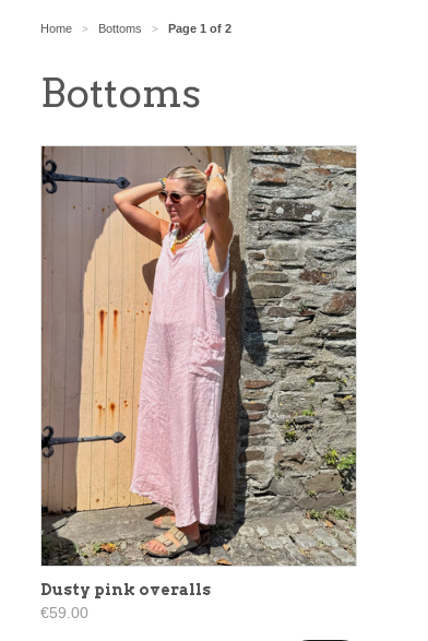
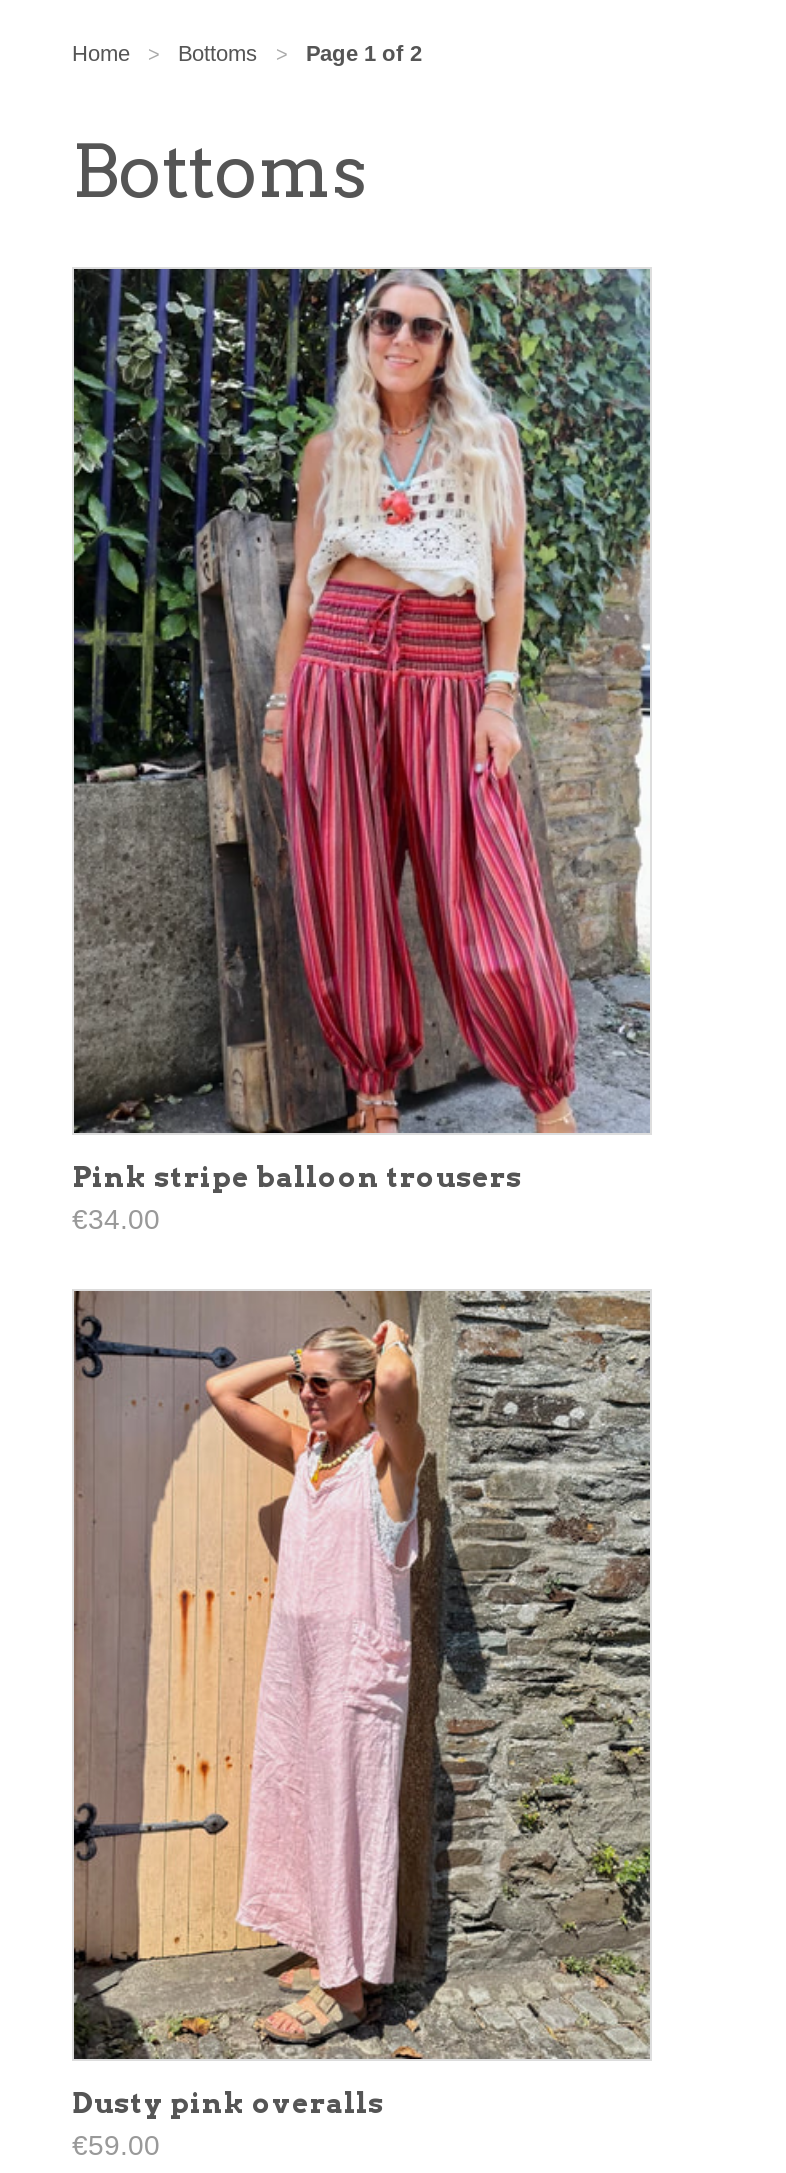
none -> [72,267,652,1235] [image] | Pink stripe balloon trousers | €34.00

